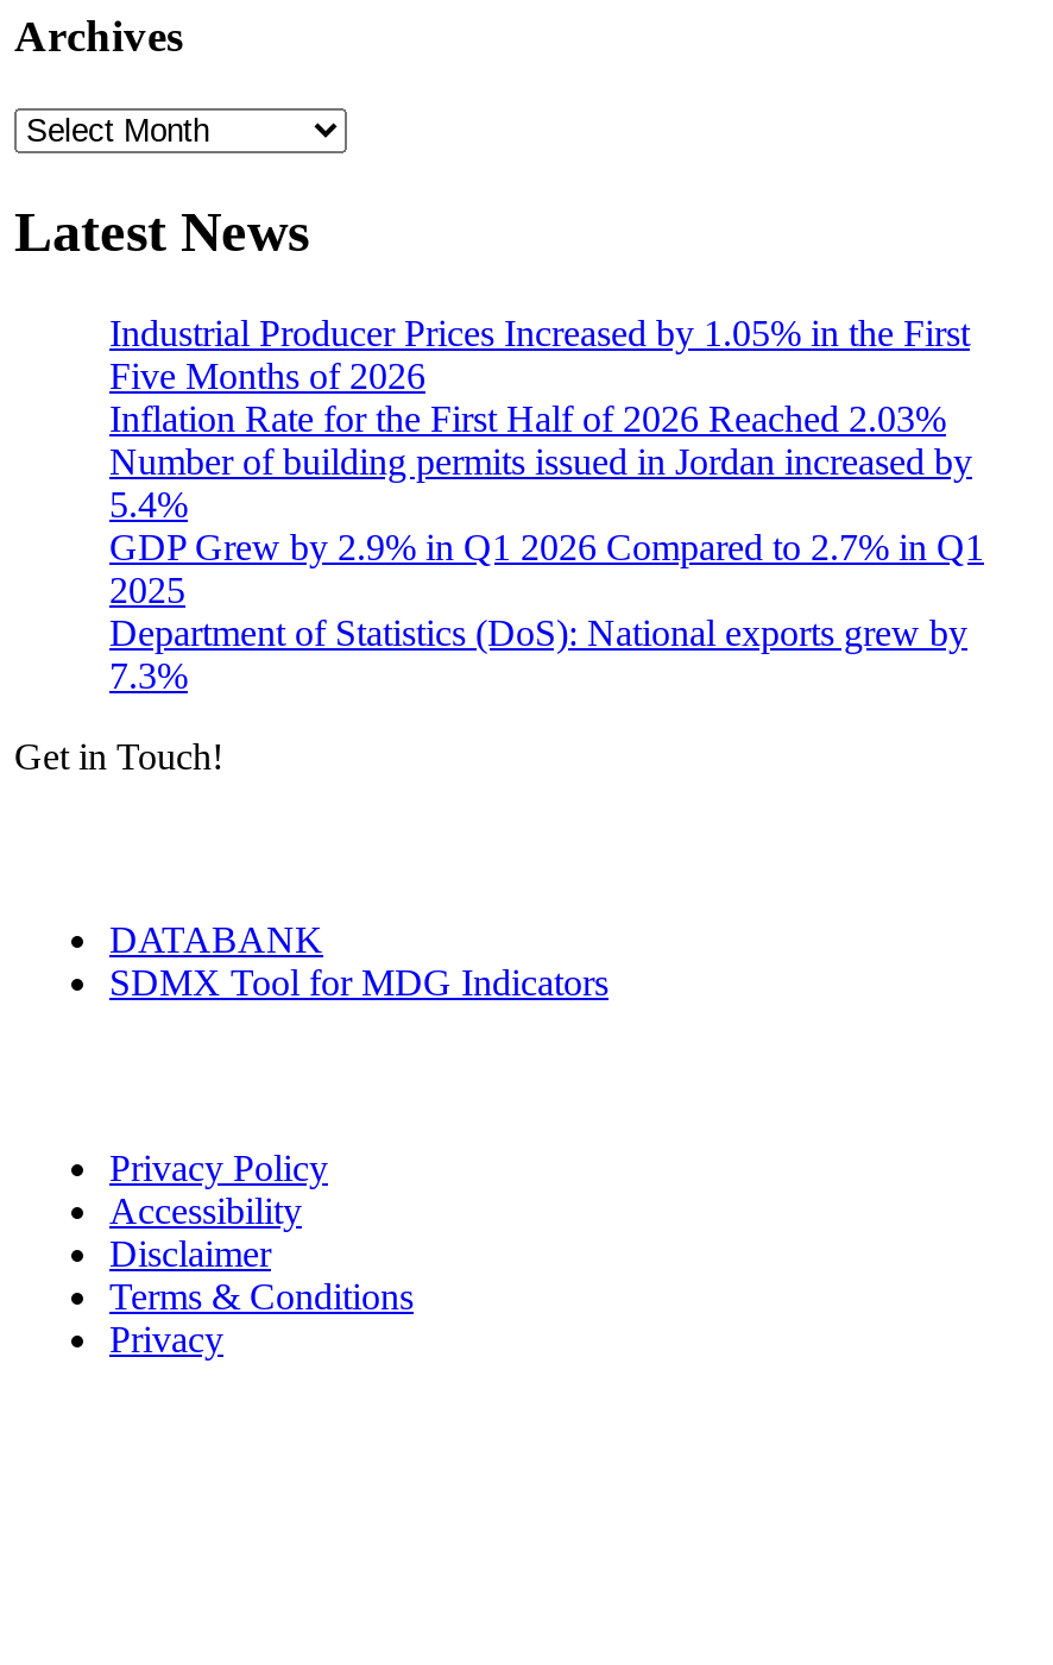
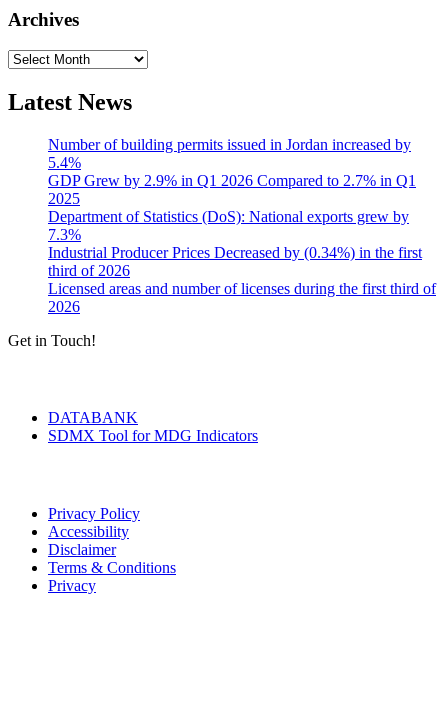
[109,313,970,439] Industrial Producer Prices Increased by 1.05% in the First | Five Months of 2026 | Inflation Rate for the First Half of 2026 Reached 2.03% -> none
moved [109,441,984,695] -> [48,136,416,243]: Number of building permits issued in Jordan increased by | 5.4% | GDP Grew by 2.9% in Q1 2026 Compared to 2.7% in Q1 | 2025 | Department of Statistics (DoS): National exports grew by | 7.3%
none -> [48,244,436,315] Industrial Producer Prices Decreased by (0.34%) in the first | third of 2026 | Licensed areas and number of licenses during the first third of | 2026

